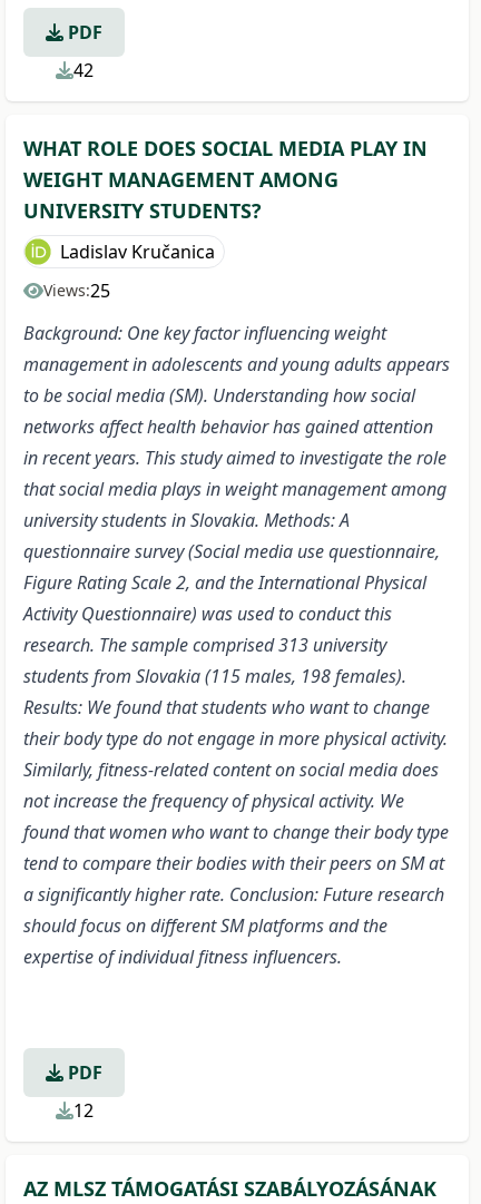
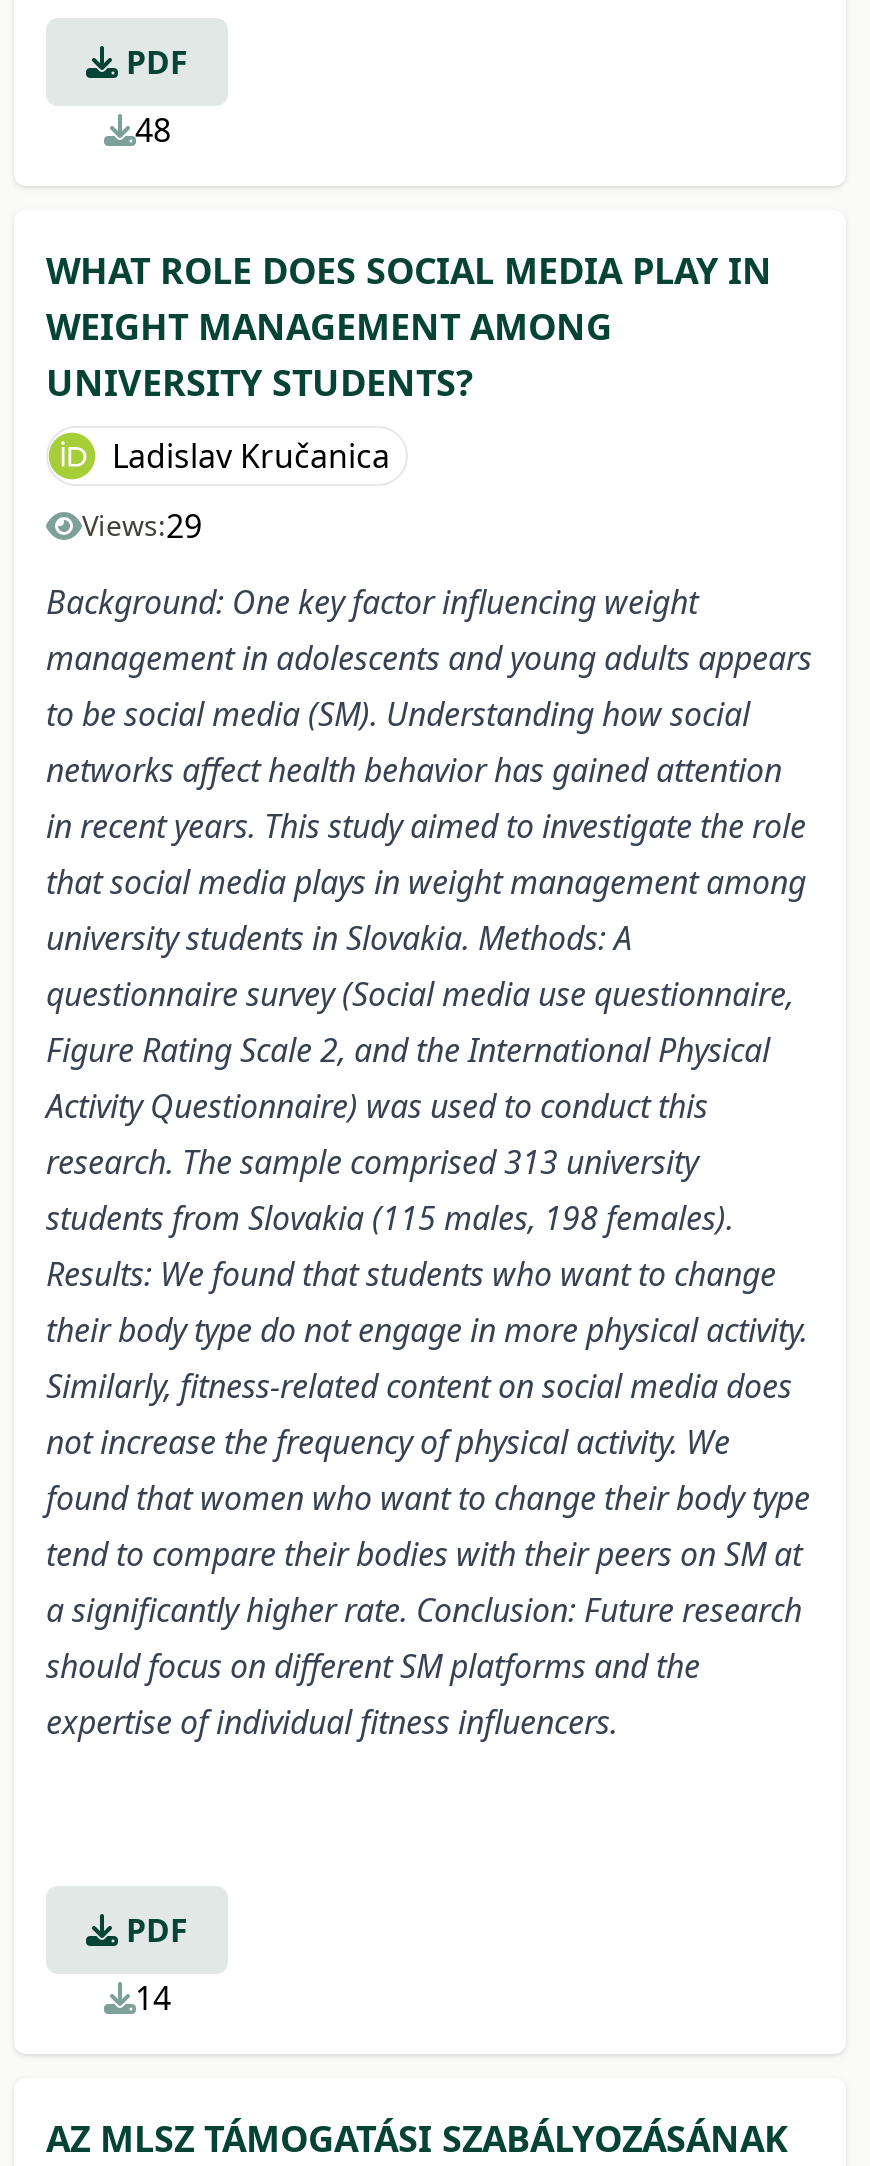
[73,58,93,82] 42 -> [135,108,171,152] 48
[43,278,110,303] Views:25 -> [82,504,202,548] Views:29
[73,1098,93,1123] 12 -> [135,1976,171,2020] 14

